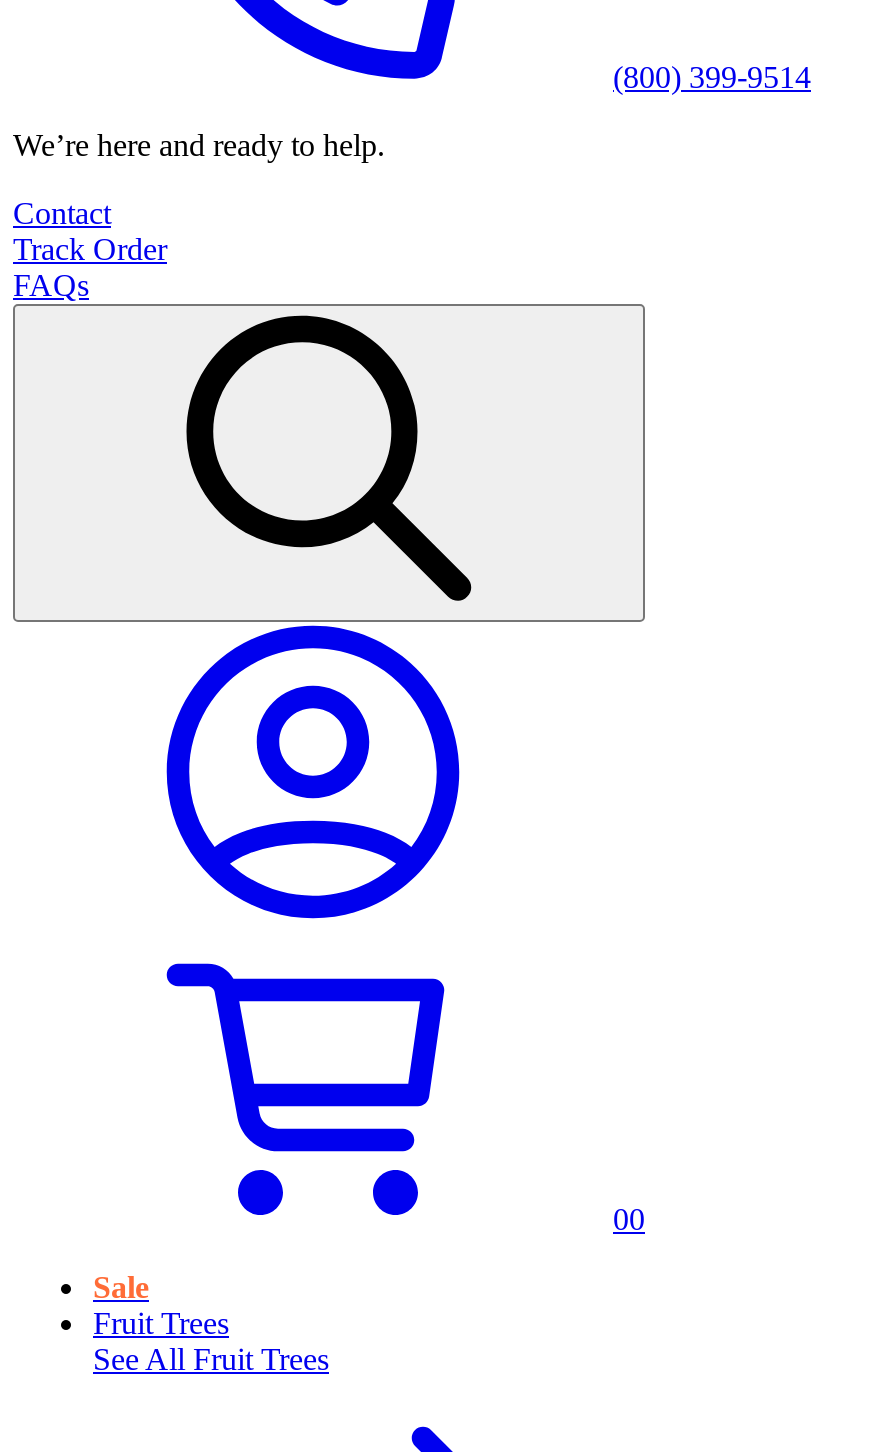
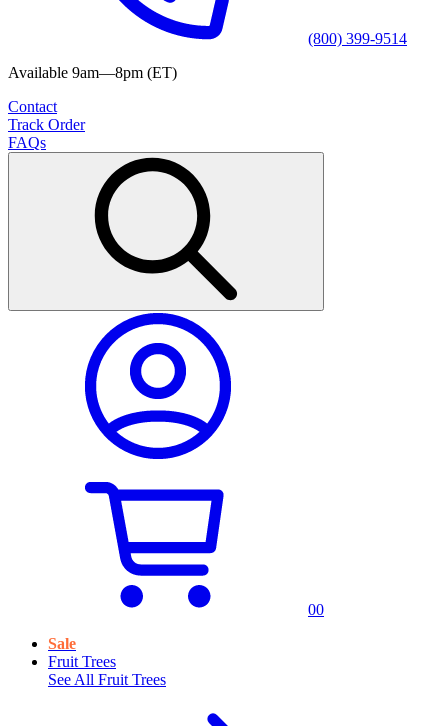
[13,129,385,163] We’re here and ready to help. -> [8,64,177,81] Available 9am—8pm (ET)

